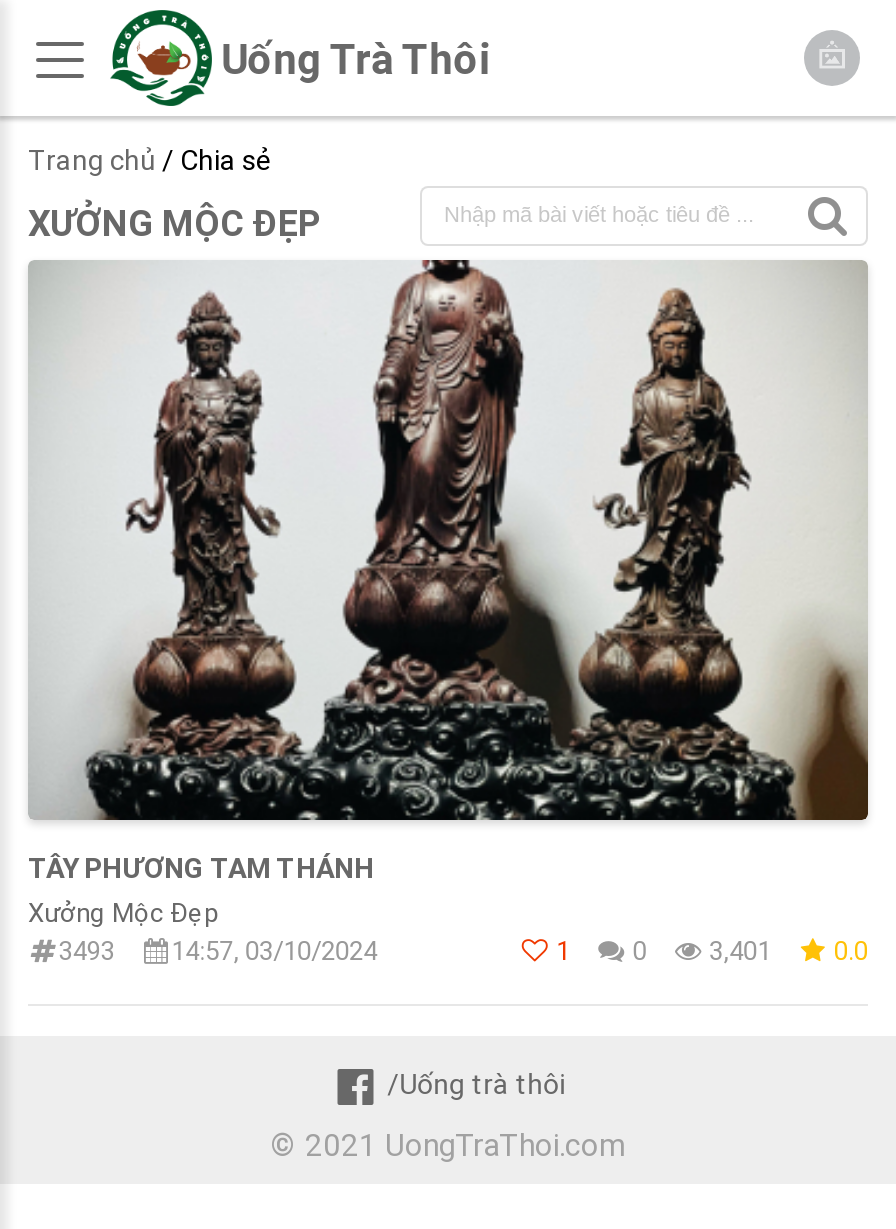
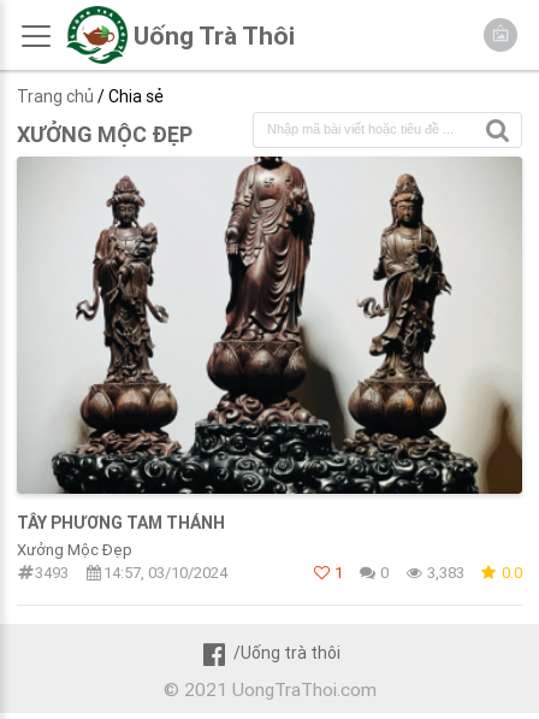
[550,934,868,968] 1 0 3,401 0.0 -> [331,562,522,583] 1 0 3,383 0.0

